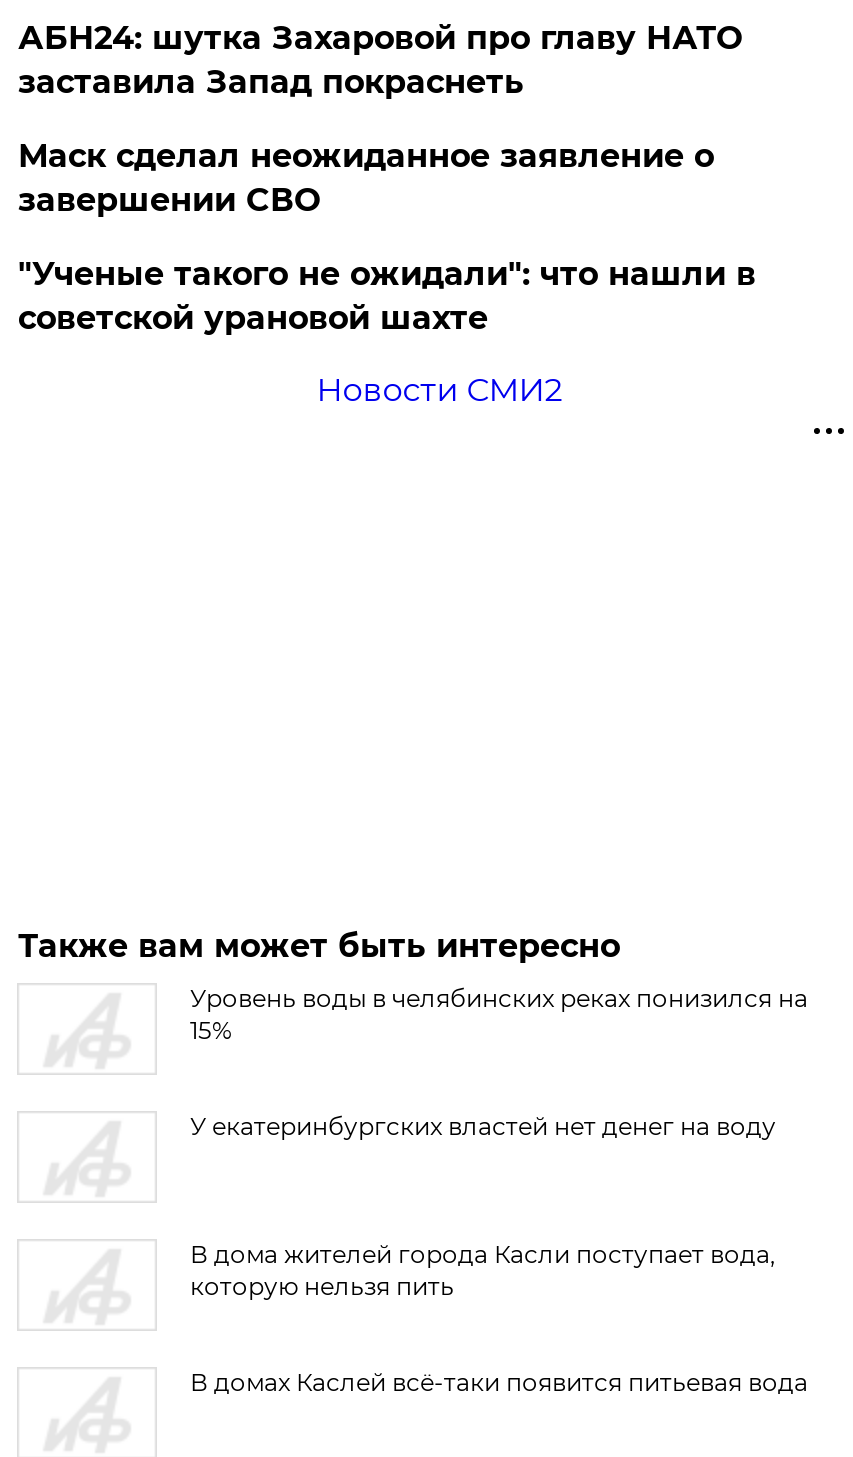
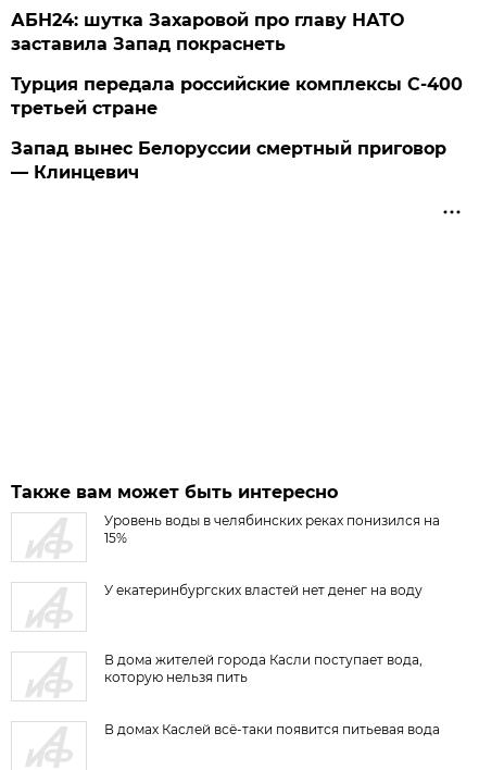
[18,137,756,409] Маск сделал неожиданное заявление о | завершении СВО | "Ученые такого не ожидали": что нашли в | советской урановой шахте | Новости СМИ2 -> [11,74,463,183] Турция передала российские комплексы С-400 | третьей стране | Запад вынес Белоруссии смертный приговор | — Клинцевич

